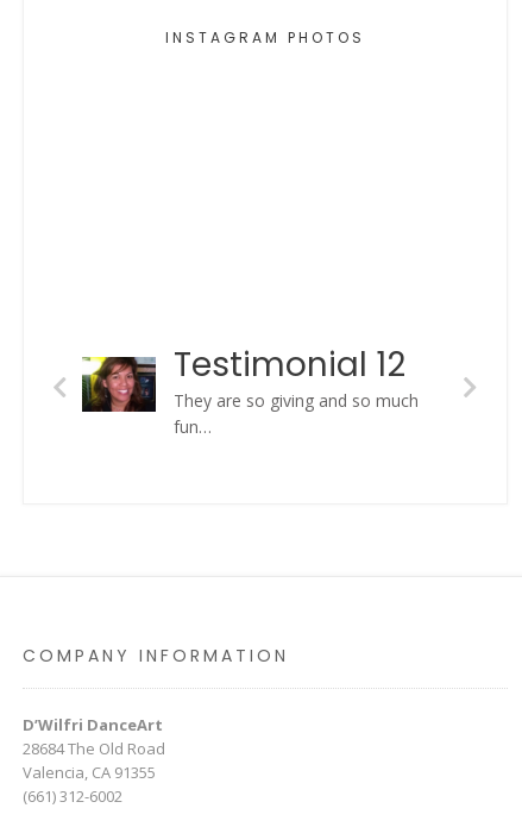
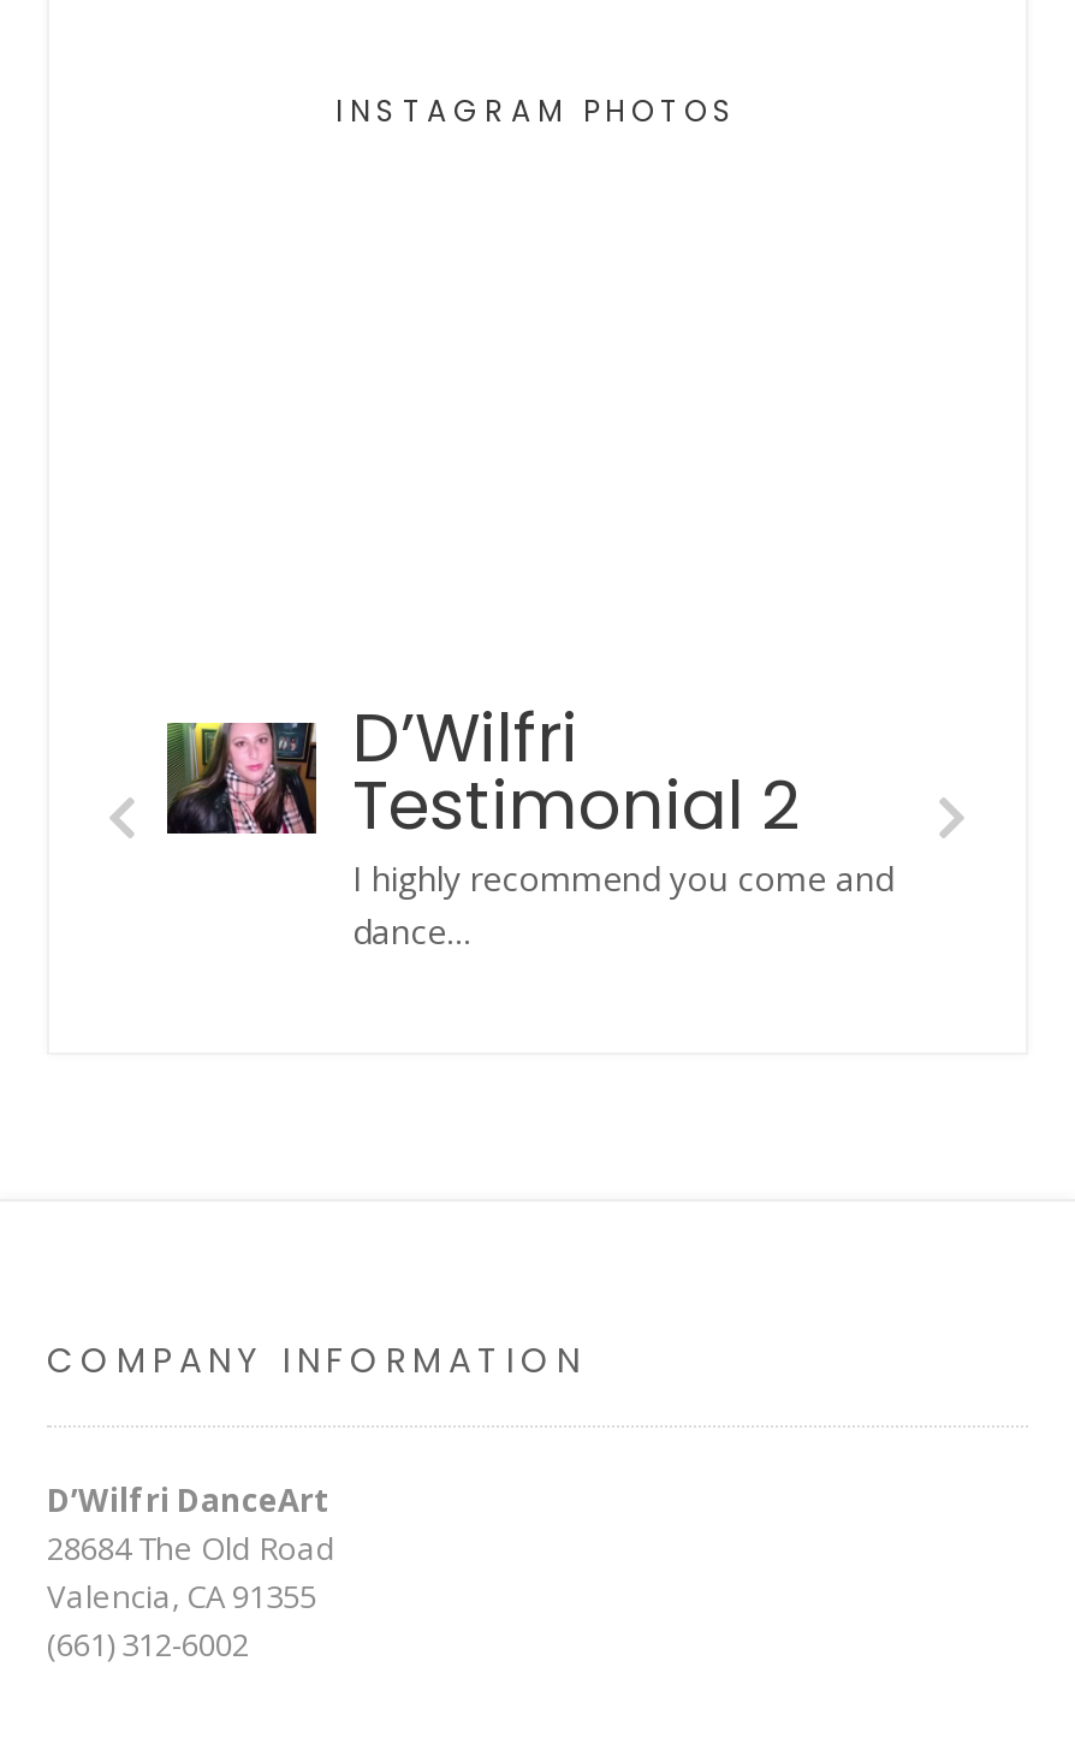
[81,340,419,438] [image] | Testimonial 12 | They are so giving and so much | fun… -> [165,692,893,955] [image] | D’Wilfri | Testimonial 2 | I highly recommend you come and | dance…

